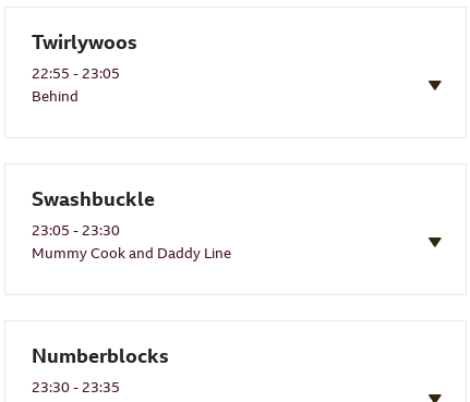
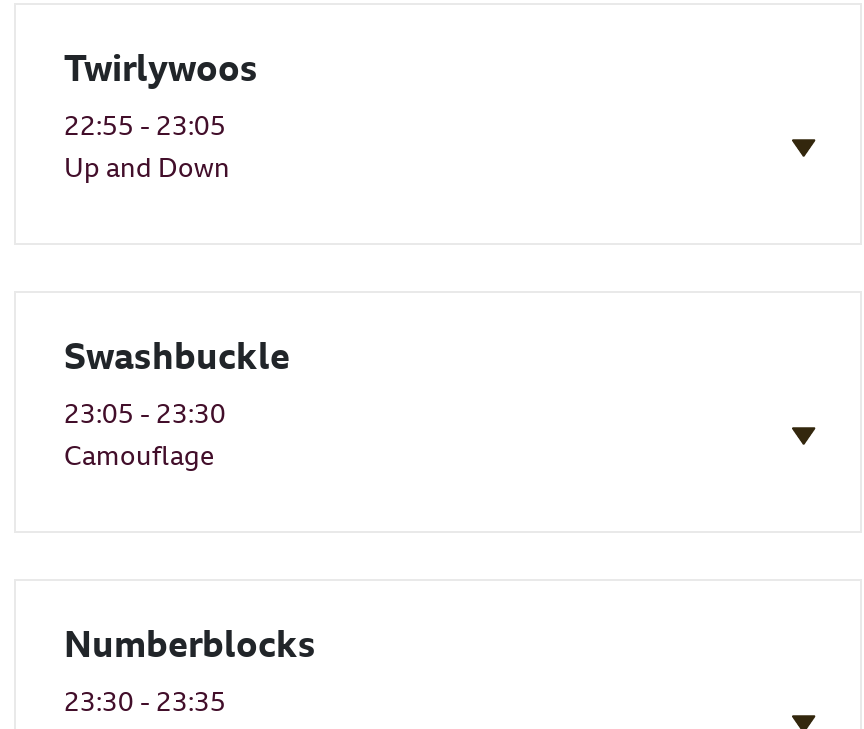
[32,90,79,104] Behind -> [64,156,230,182] Up and Down
[32,247,231,261] Mummy Cook and Daddy Line -> [64,445,214,471] Camouflage

